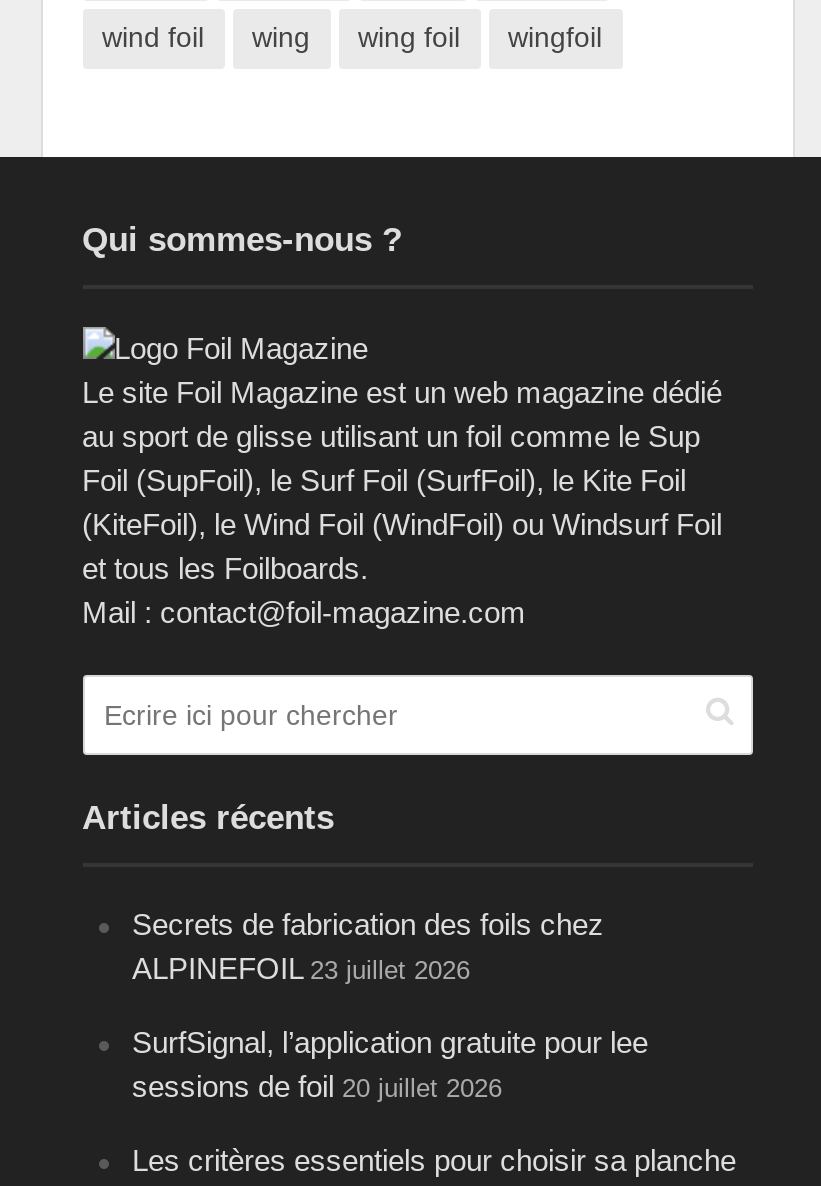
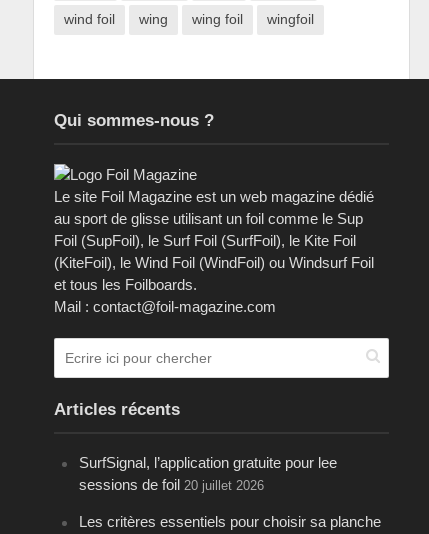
[132,908,604,986] Secrets de fabrication des foils chez | ALPINEFOIL 23 juillet 2026 -> none

